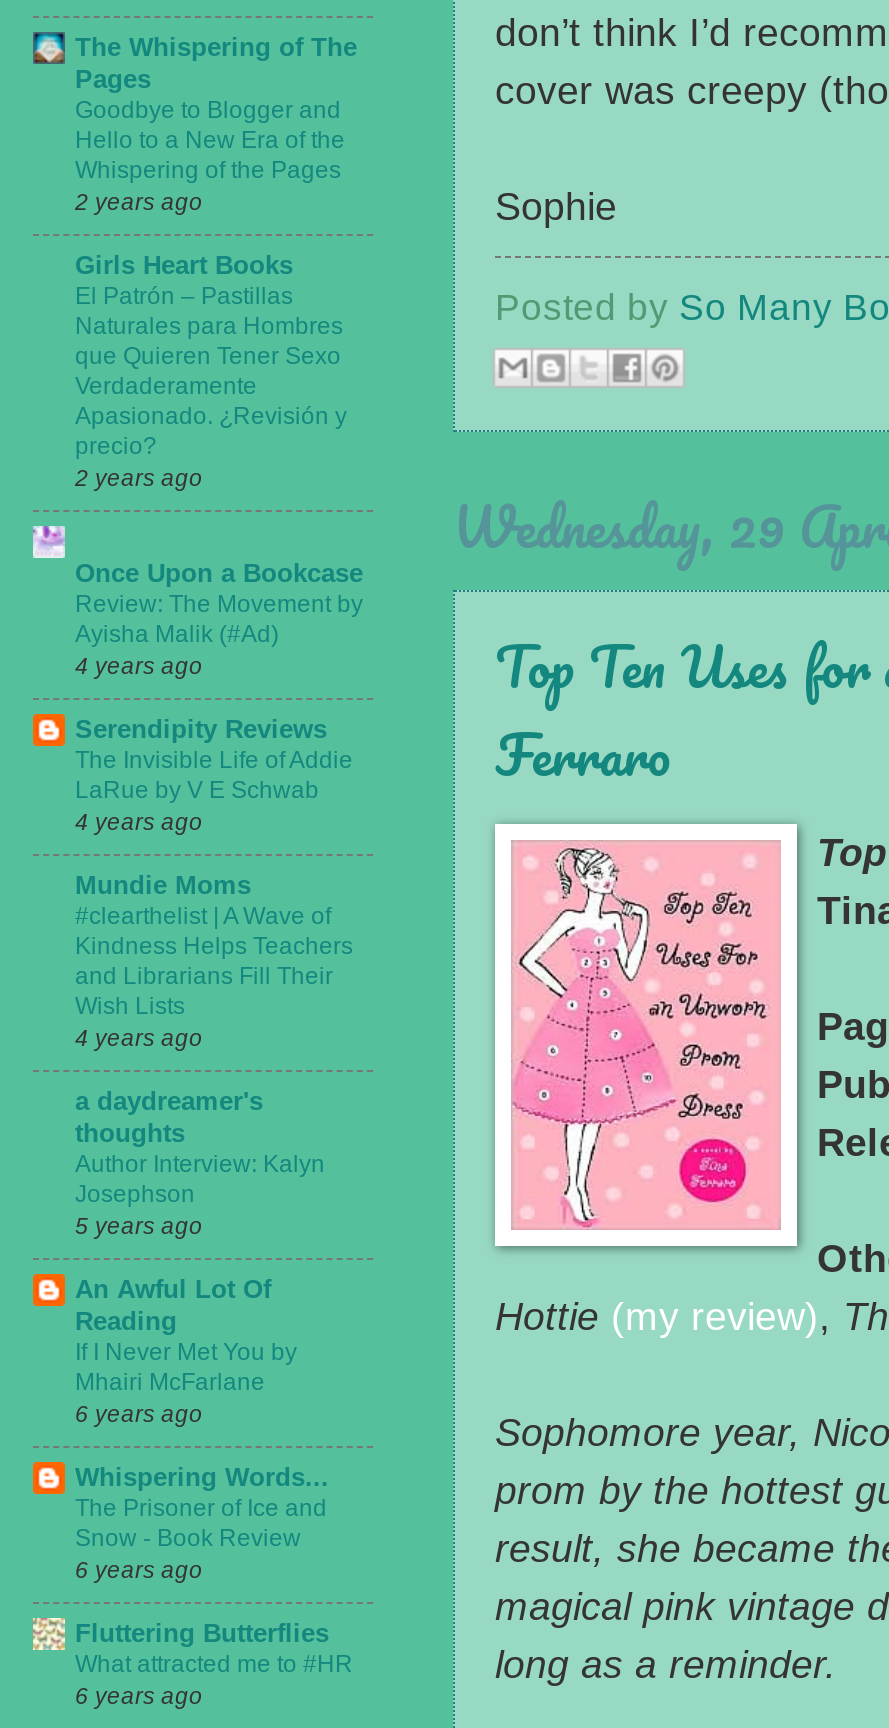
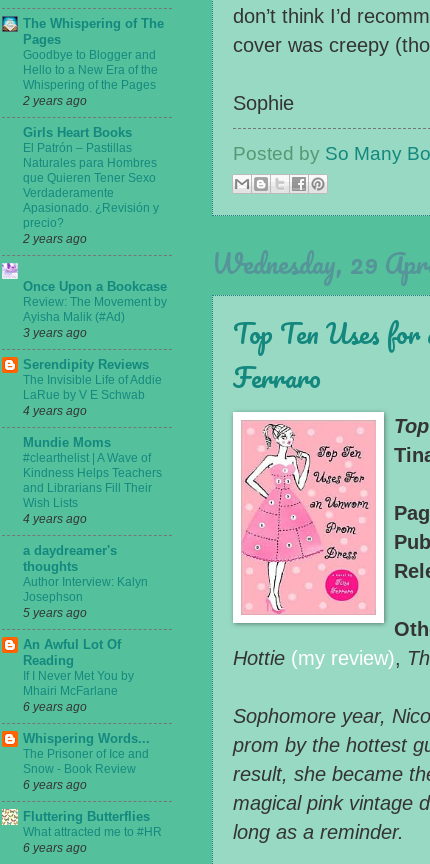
[75,652,203,678] 4 years ago -> [23,326,87,339] 3 years ago

